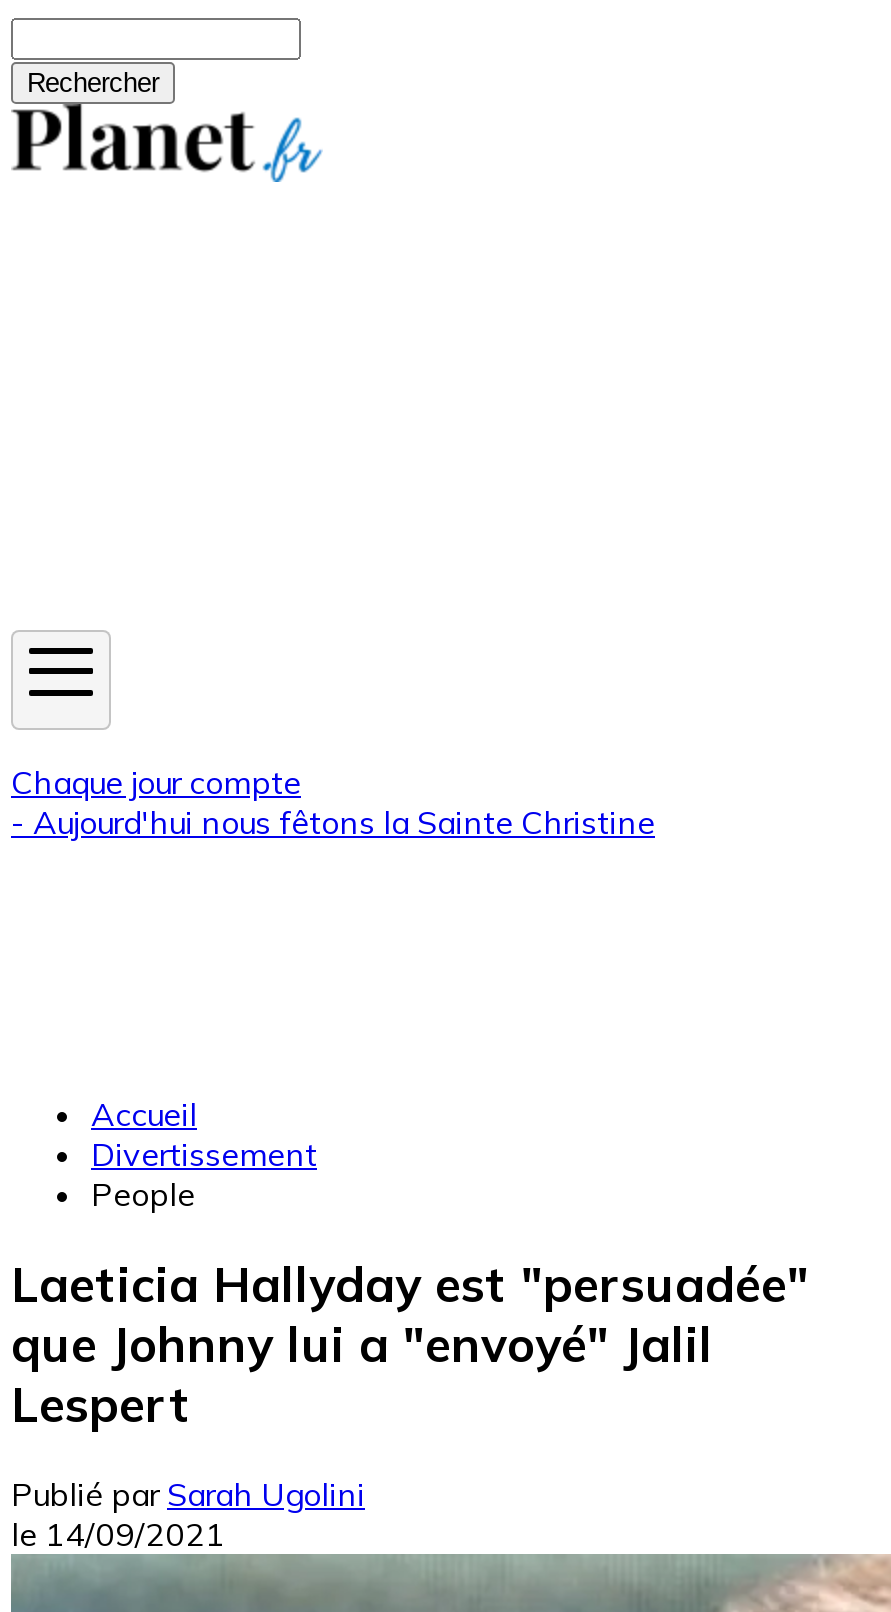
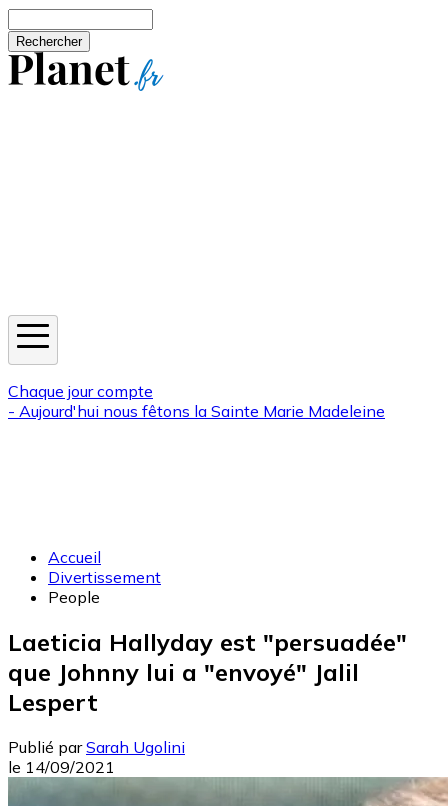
[11,802,655,842] - Aujourd'hui nous fêtons la Sainte Christine -> [8,401,385,421] - Aujourd'hui nous fêtons la Sainte Marie Madeleine

